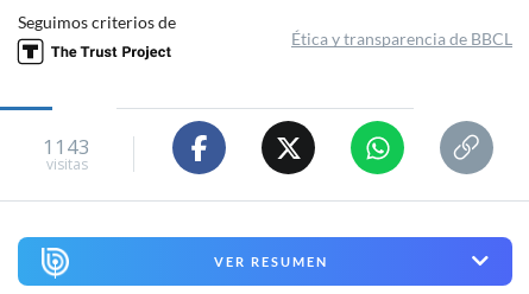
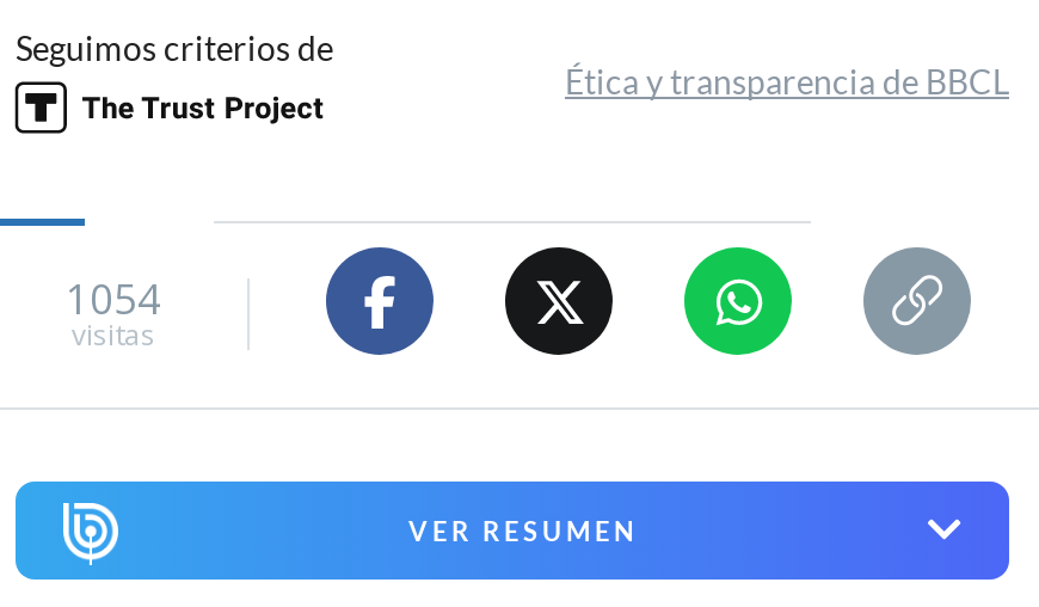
[43,132,90,160] 1143 -> [66,270,161,325] 1054

